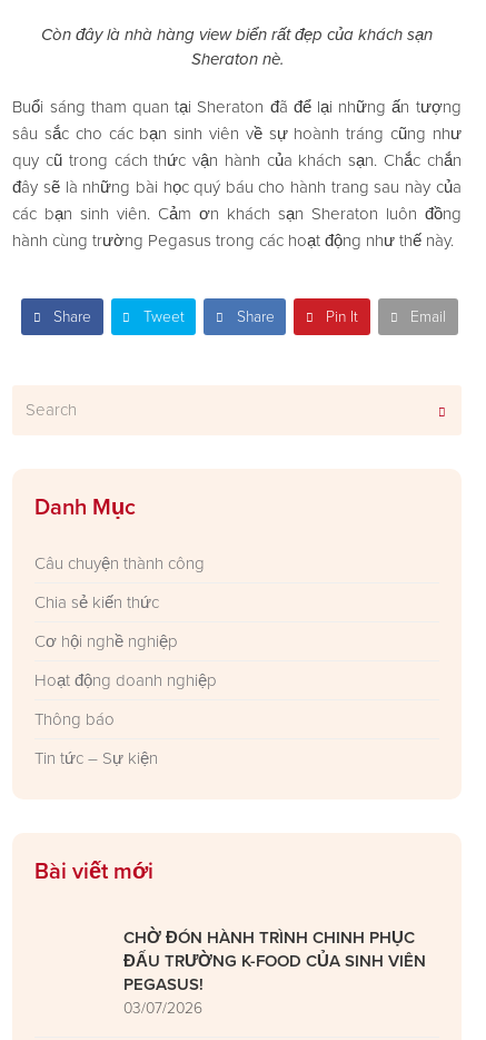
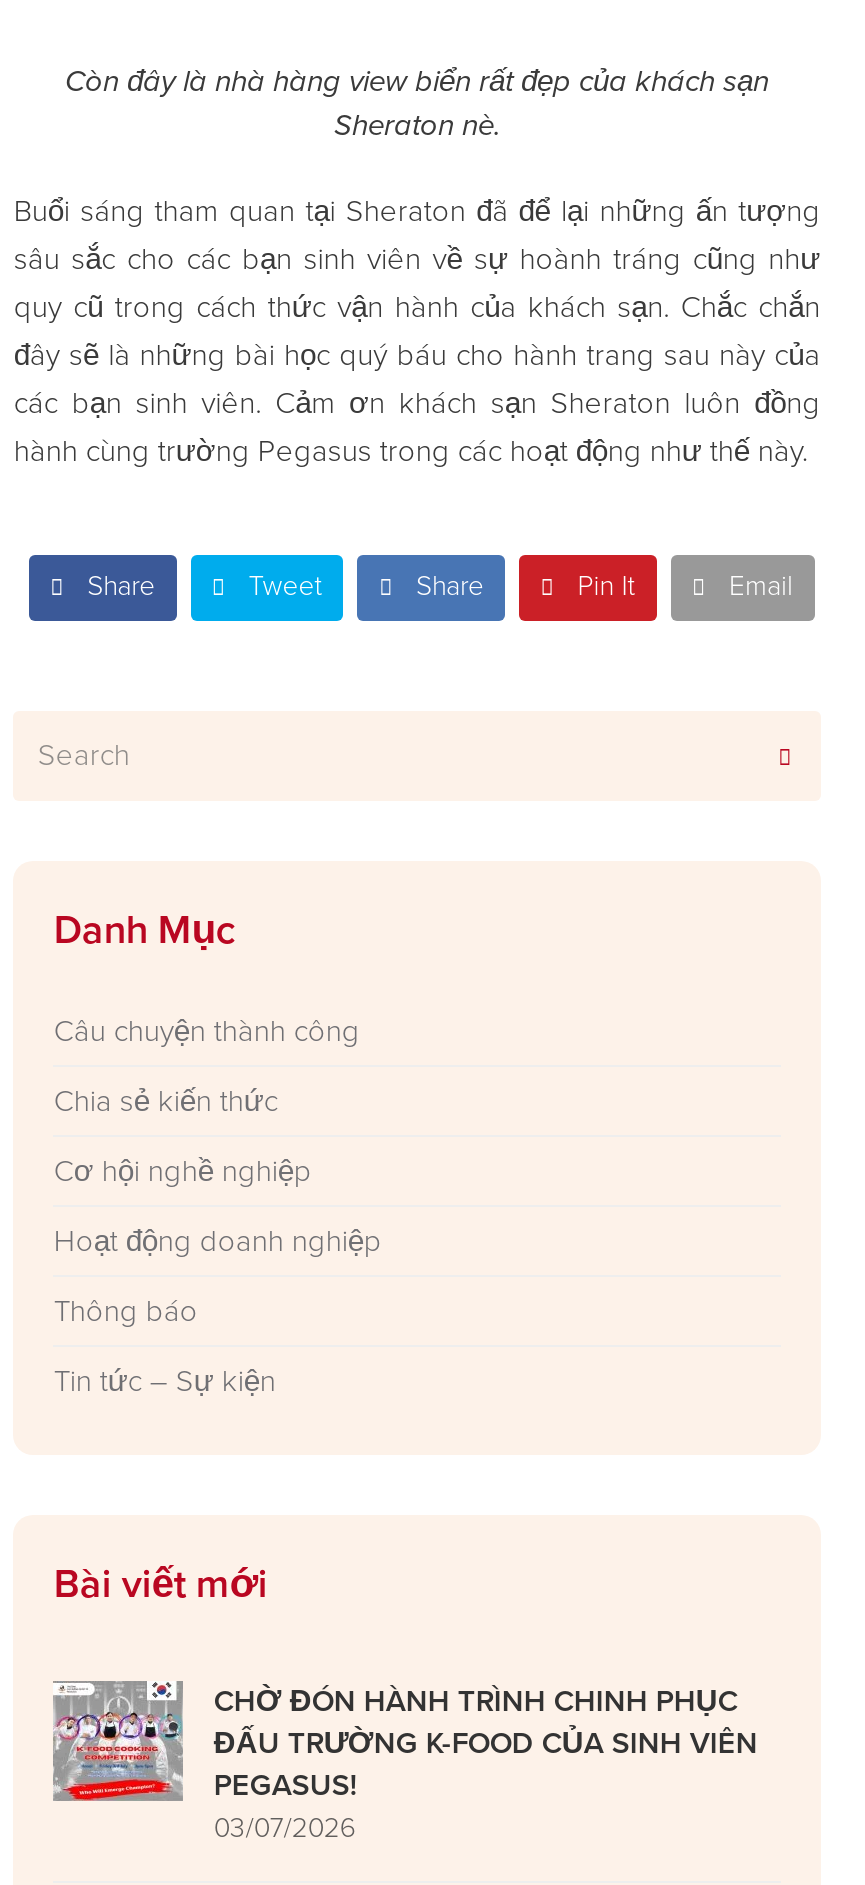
none -> [51,1679,185,1803] [image]

